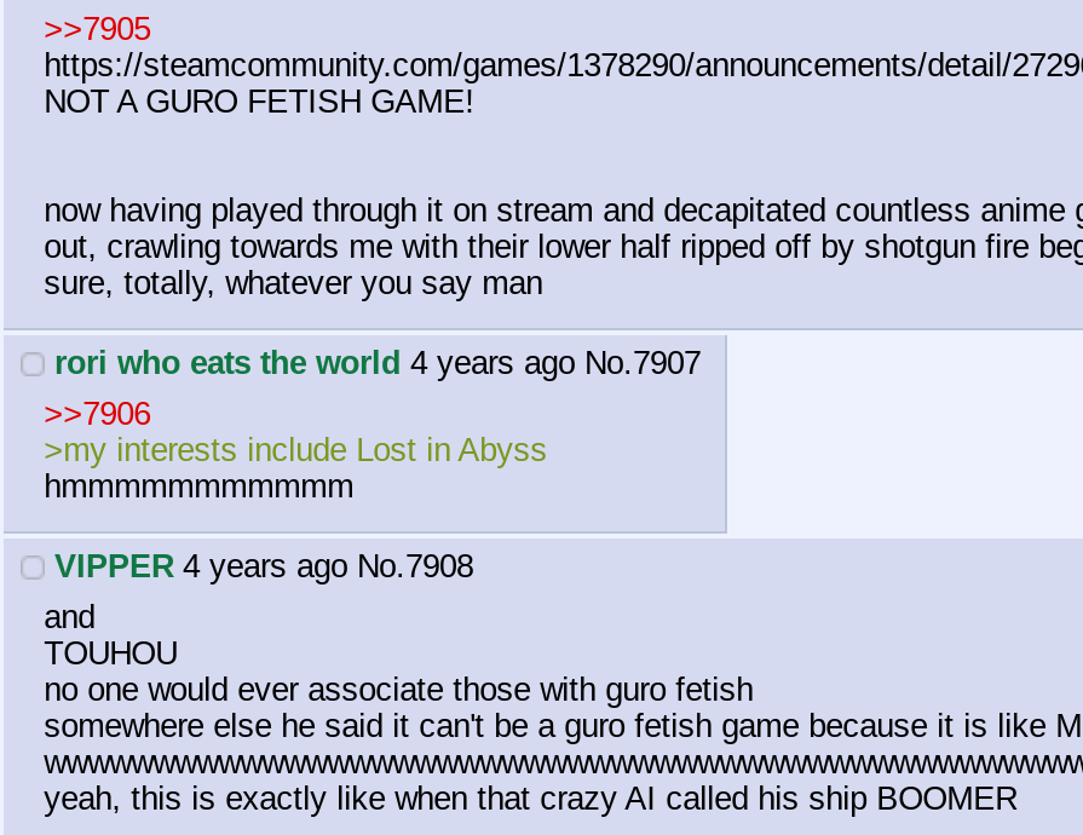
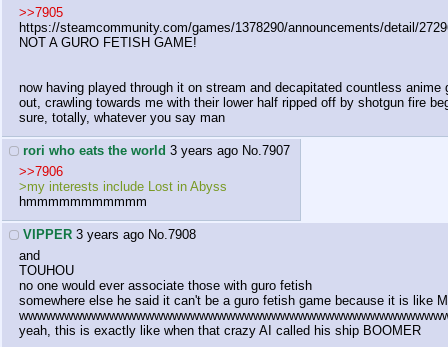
[54,344,701,380] rori who eats the world 4 years ago No.7907 -> [23,143,290,158] rori who eats the world 3 years ago No.7907
[54,547,473,584] VIPPER 4 years ago No.7908 -> [23,227,196,242] VIPPER 3 years ago No.7908

